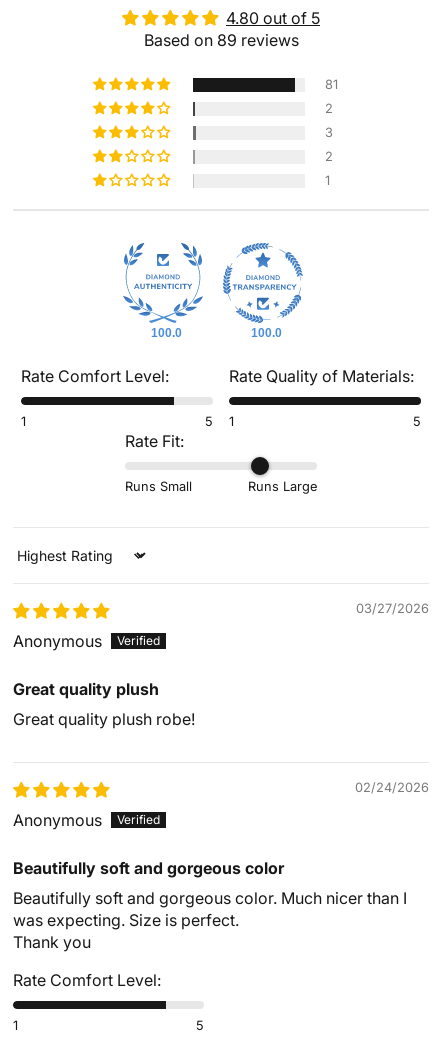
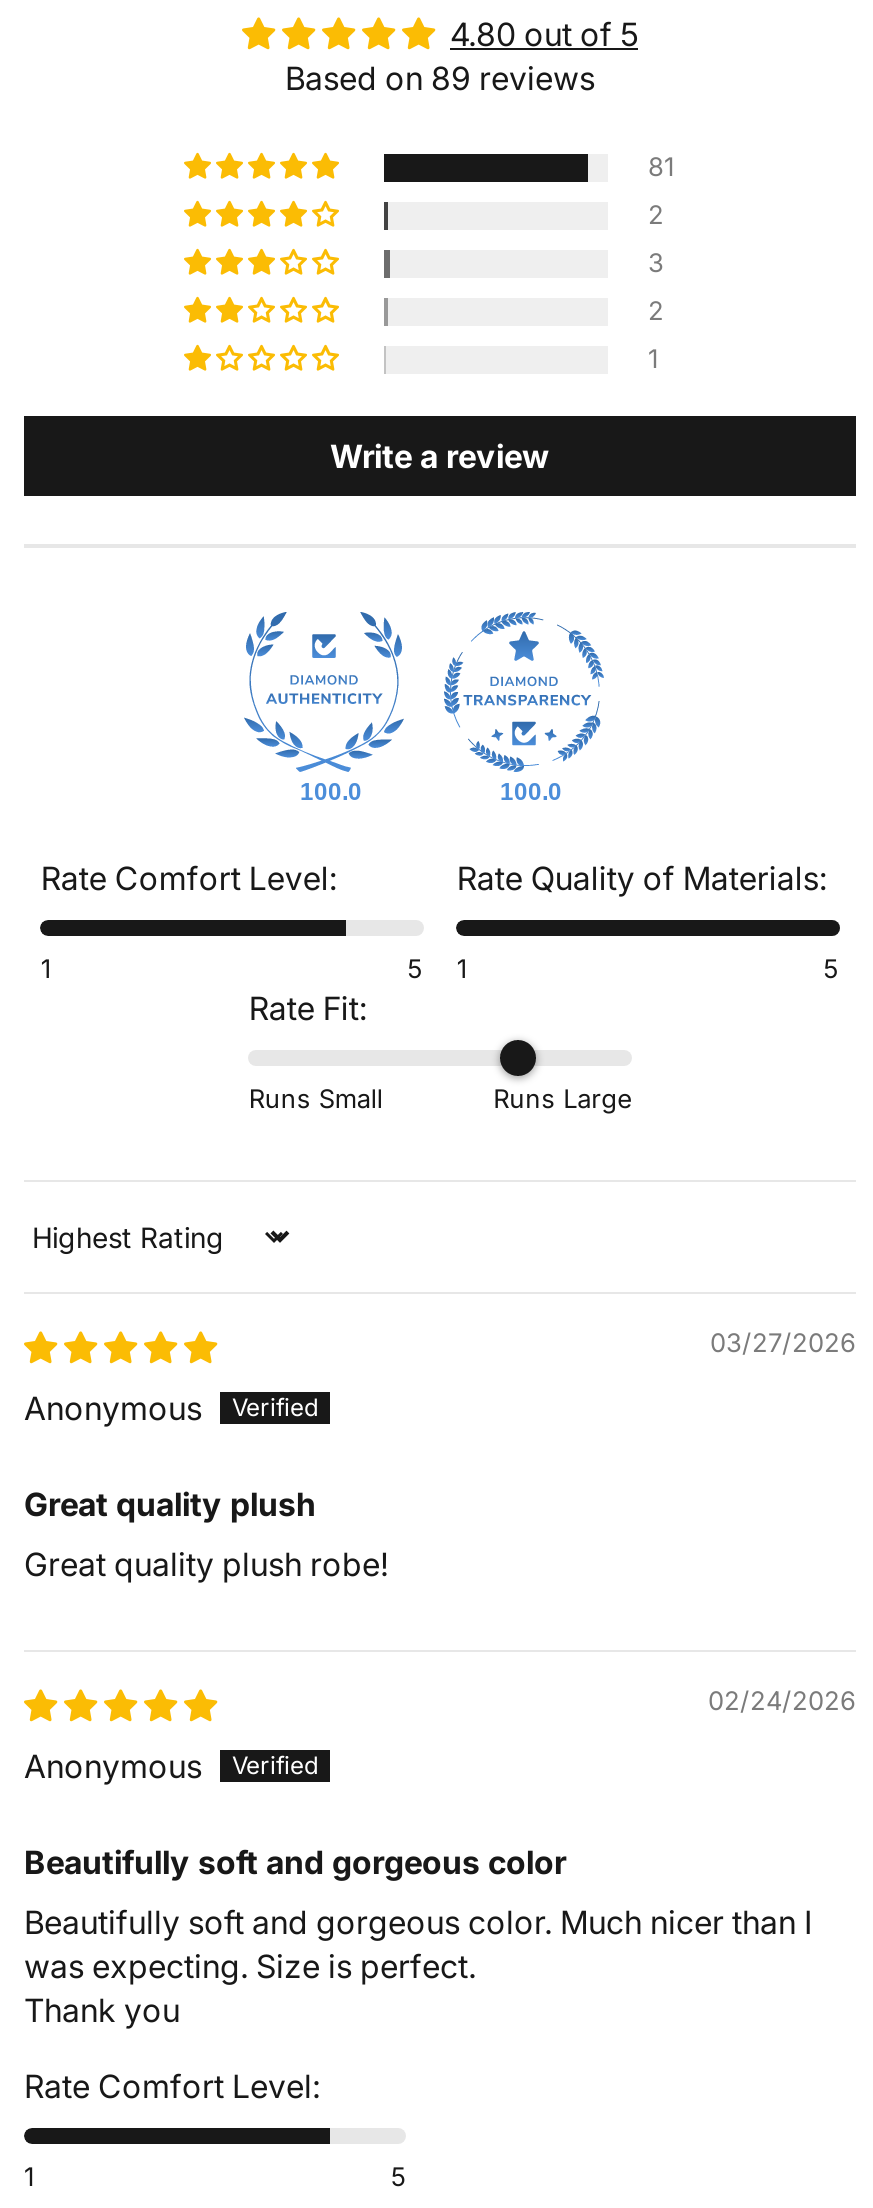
none -> [330,437,550,477] Write a review

